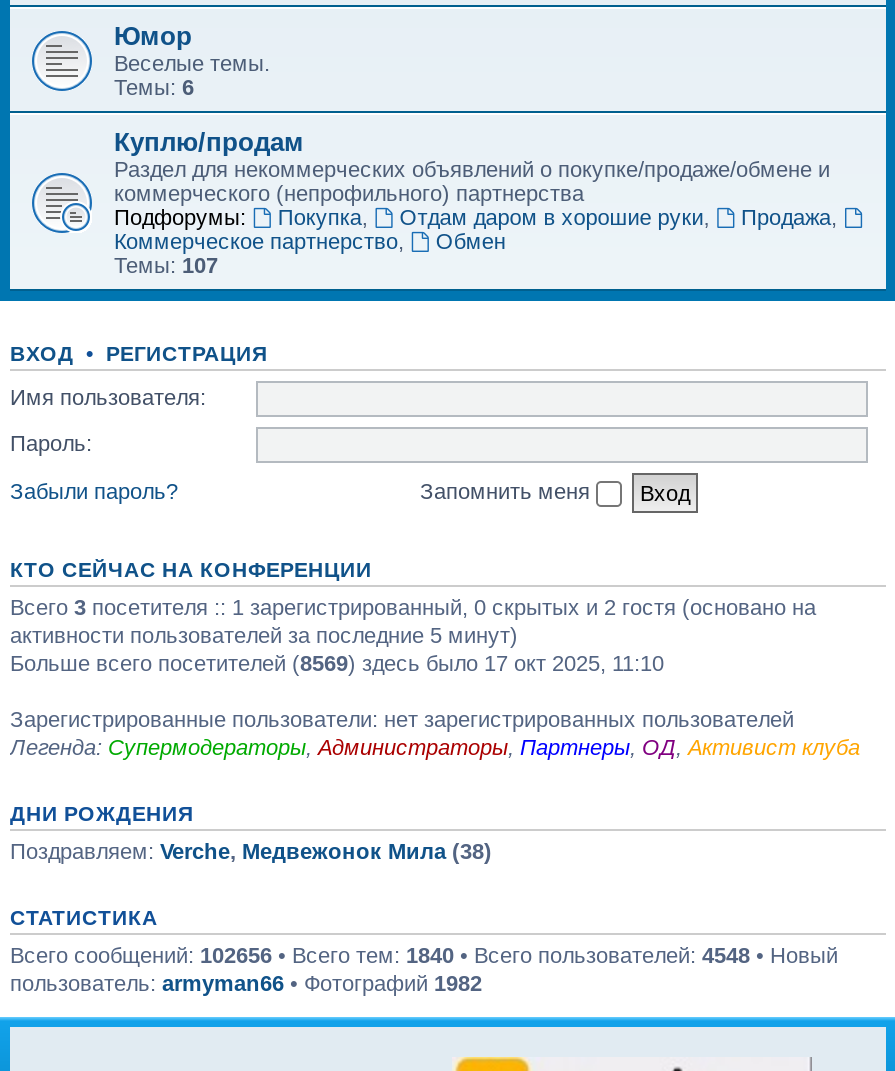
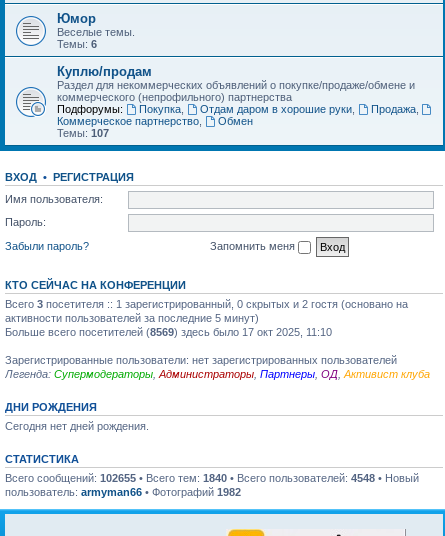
[10,838,492,862] Поздравляем: Verche, Медвежонок Мила (38) -> [5,419,149,431] Сегодня нет дней рождения.
[10,942,838,966] Всего сообщений: 102656 • Всего тем: 1840 • Всего пользователей: 4548 • Новый -> [5,471,419,483] Всего сообщений: 102655 • Всего тем: 1840 • Всего пользователей: 4548 • Новый

